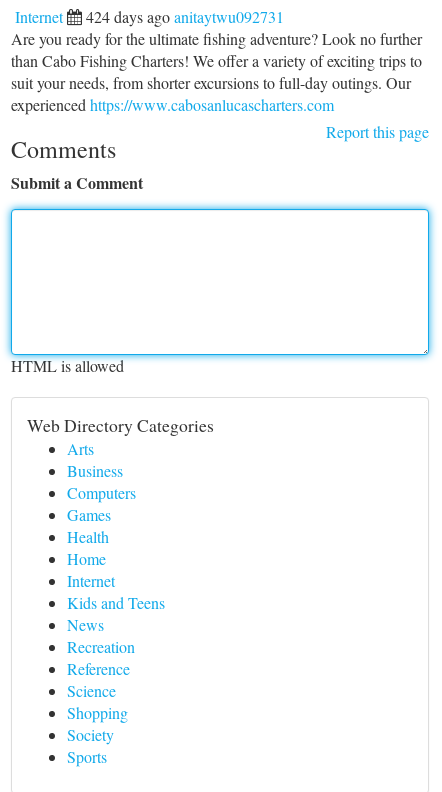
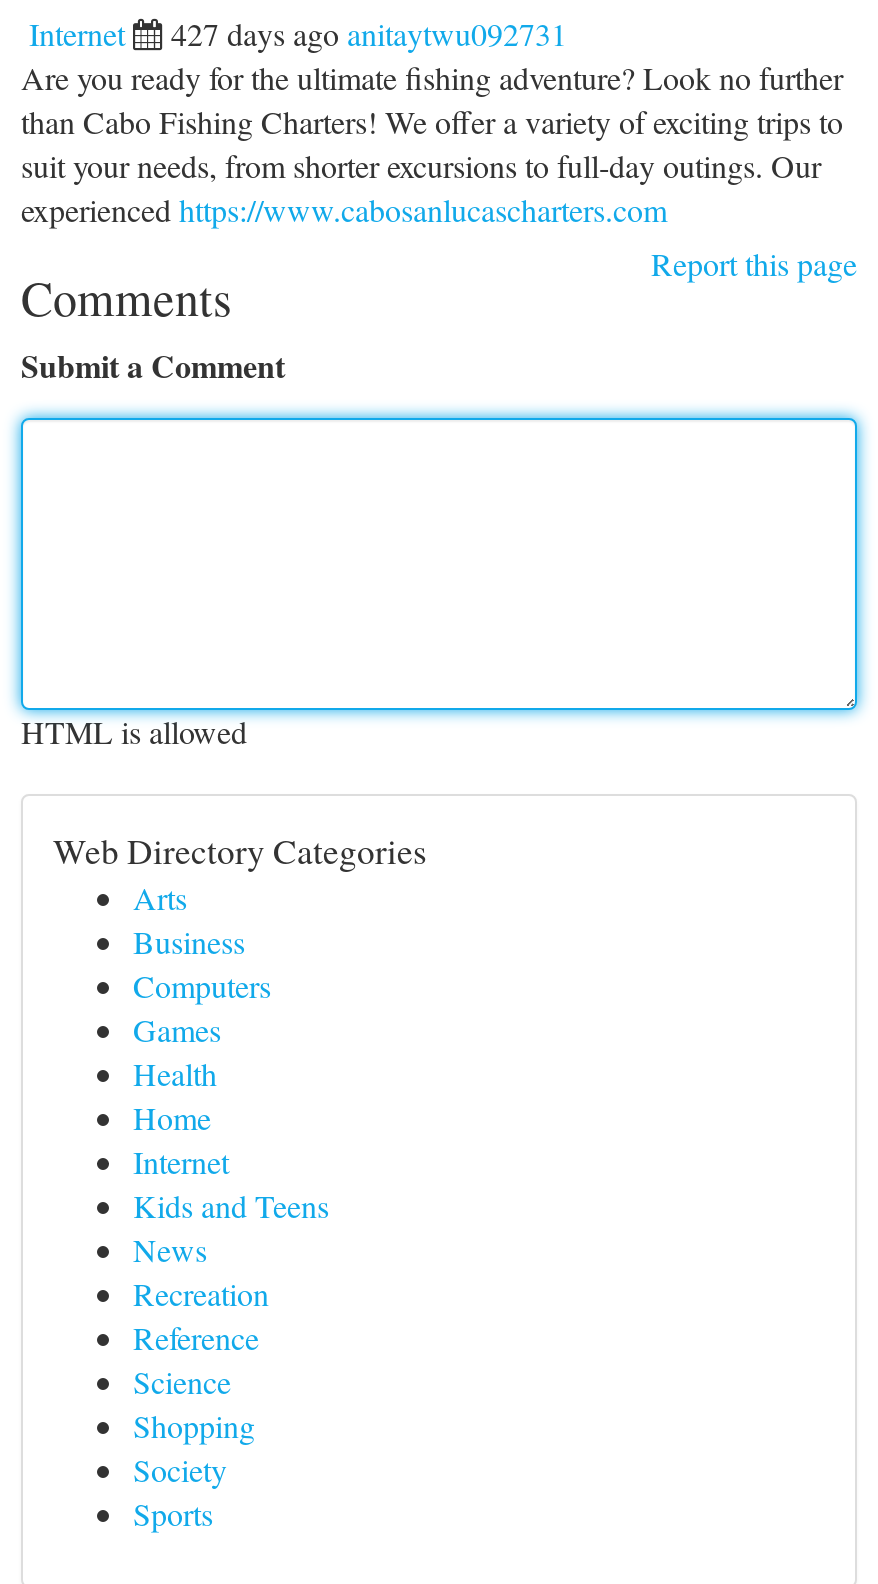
[86,6,284,27] 424 days ago anitaytwu092731 -> [171,12,567,54] 427 days ago anitaytwu092731

